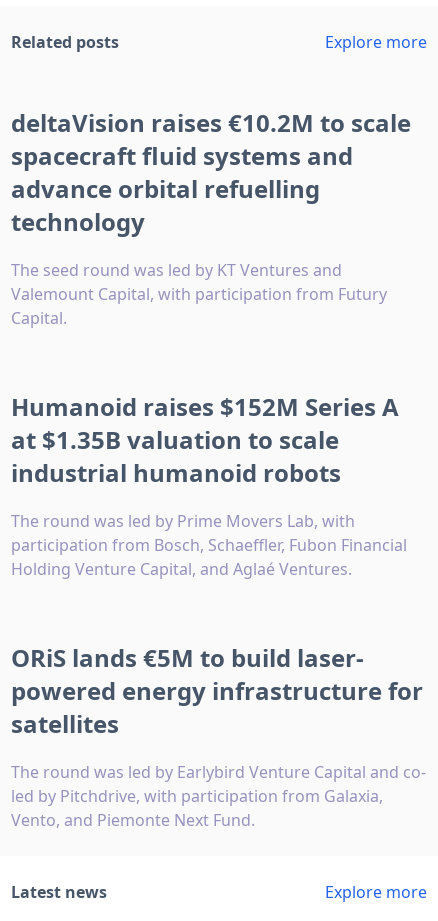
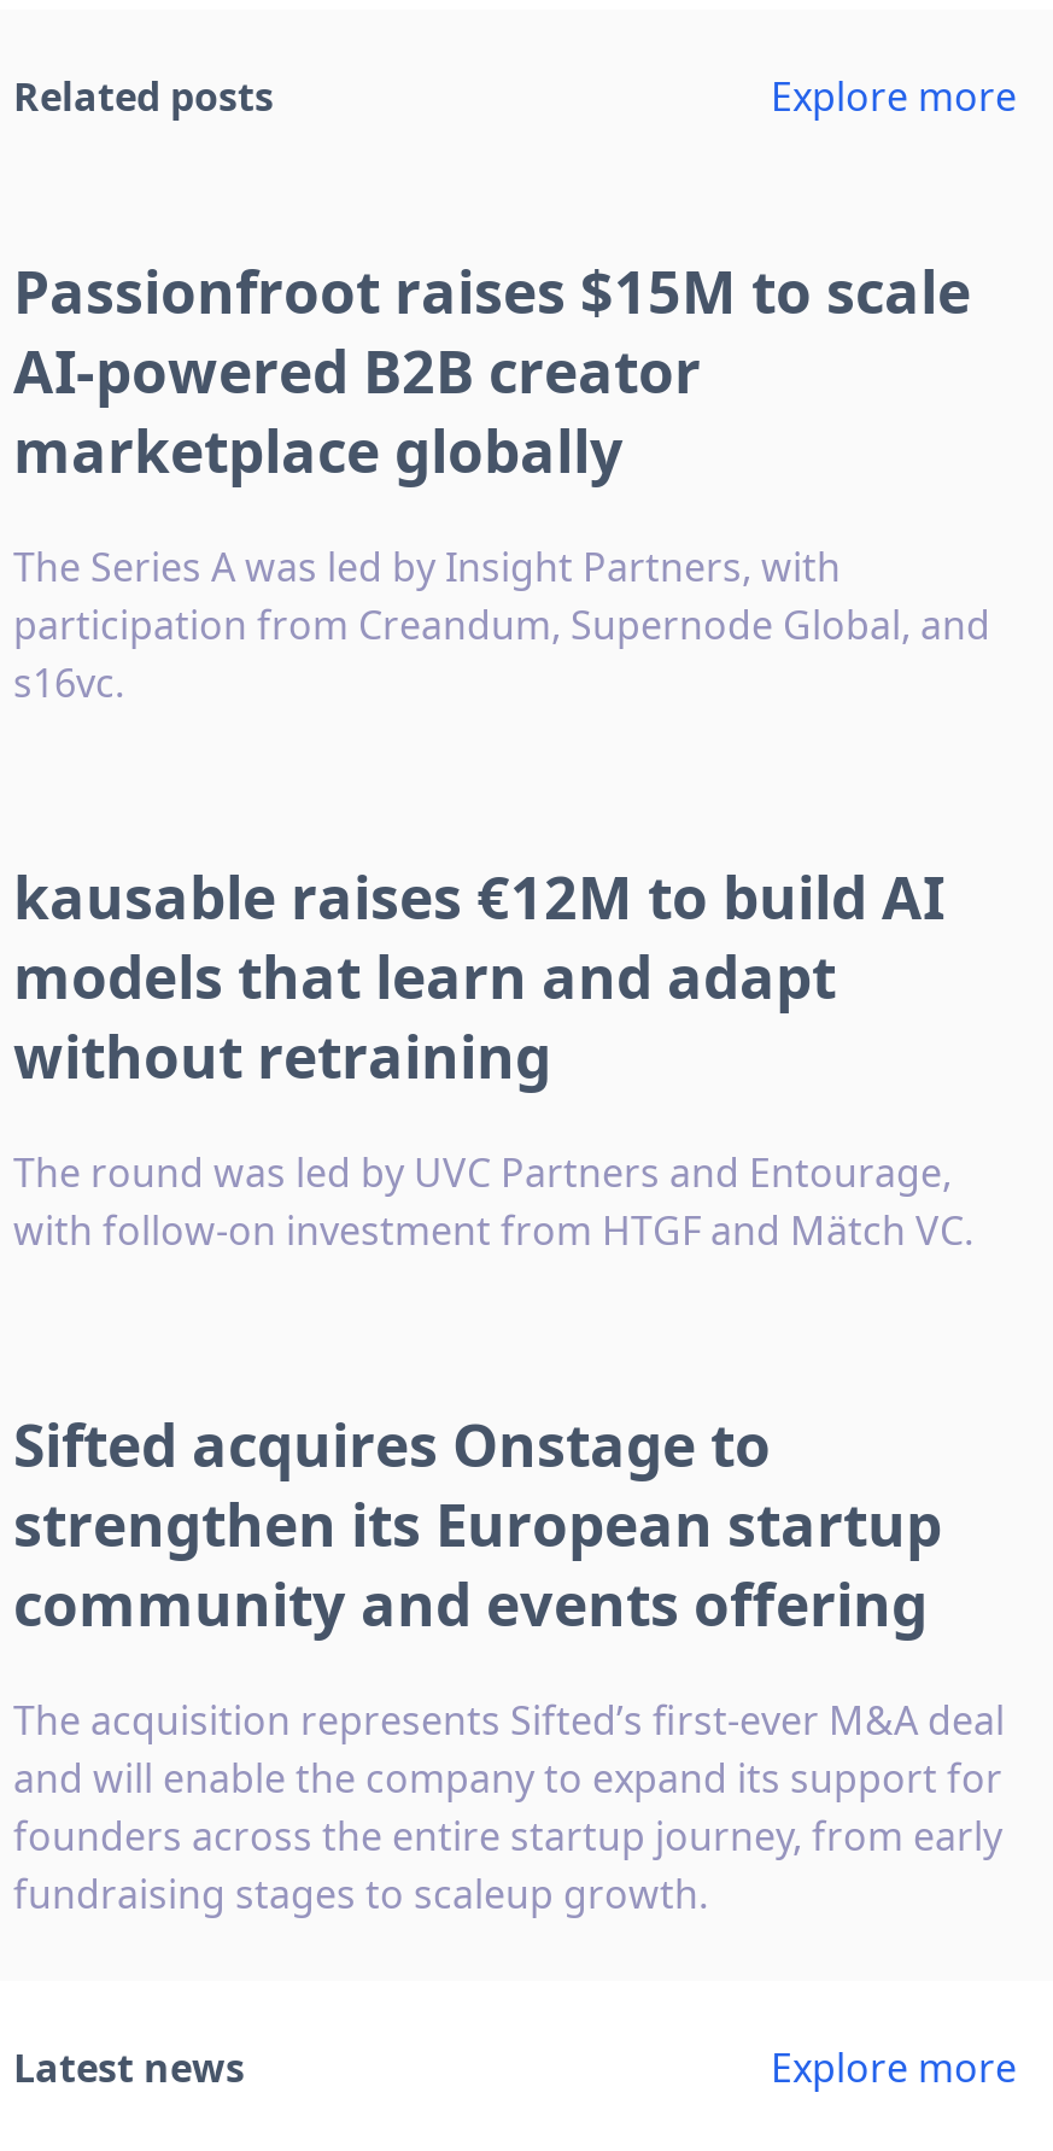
[11,106,411,238] deltaVision raises €10.2M to scale | spacecraft fluid systems and | advance orbital refuelling | technology -> [13,250,971,489] Passionfroot raises $15M to scale | AI-powered B2B creator | marketplace globally
[11,259,387,329] The seed round was led by KT Ventures and | Valemount Capital, with participation from Futury | Capital. -> [13,540,990,709] The Series A was led by Insight Partners, with | participation from Creandum, Supernode Global, and | s16vc.
[11,390,399,489] Humanoid raises $152M Series A | at $1.35B valuation to scale | industrial humanoid robots -> [13,856,944,1095] kausable raises €12M to build AI | models that learn and adapt | without retraining
[11,510,407,580] The round was led by Prime Movers Lab, with | participation from Bosch, Schaeffler, Fubon Financial | Holding Venture Capital, and Aglaé Ventures. -> [13,1145,973,1256] The round was led by UVC Partners and Entourage, | with follow-on investment from HTGF and Mätch VC.
[11,641,423,740] ORiS lands €5M to build laser- | powered energy infrastructure for | satellites -> [13,1404,942,1642] Sifted acquires Onstage to | strengthen its European startup | community and events offering
[11,761,426,831] The round was led by Earlybird Venture Capital and co- | led by Pitchdrive, with participation from Galaxia, | Vento, and Piemonte Next Fund. -> [13,1693,1005,1920] The acquisition represents Sifted’s first-ever M&A deal | and will enable the company to expand its support for | founders across the entire startup journey, from early | fundraising stages to scaleup growth.

